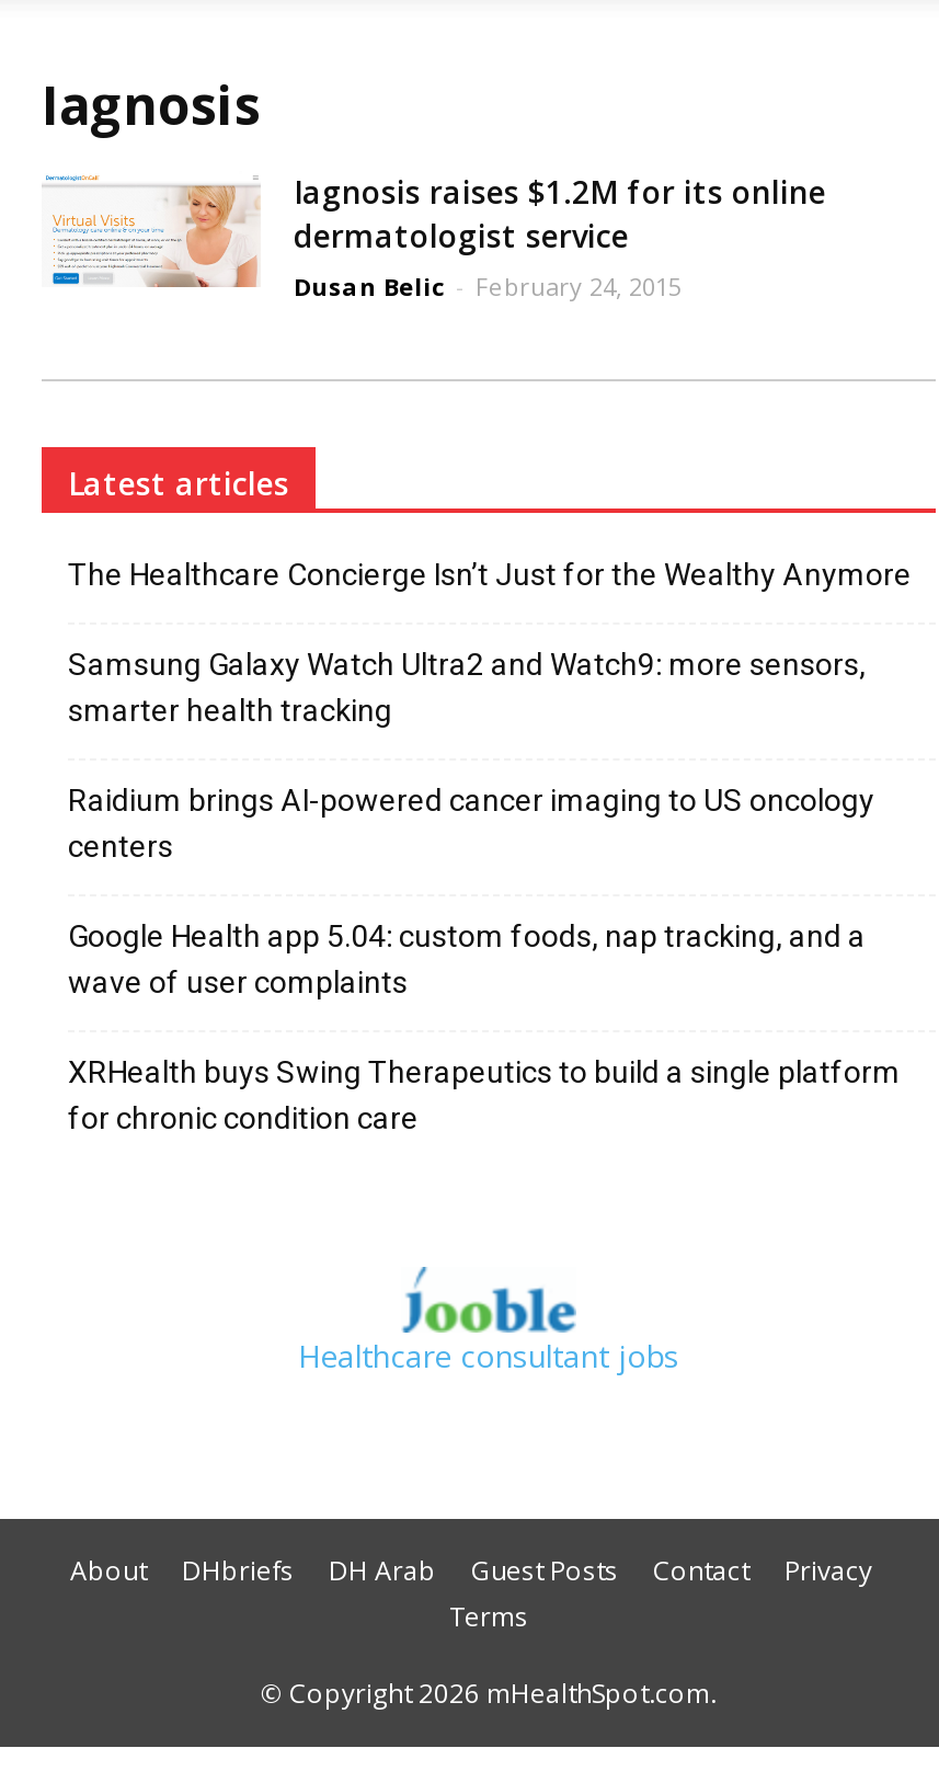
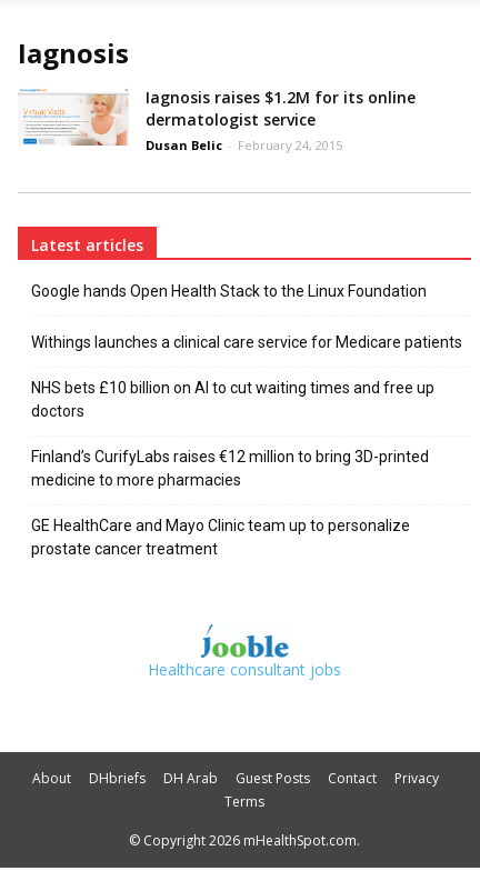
[68,557,912,592] The Healthcare Concierge Isn’t Just for the Wealthy Anymore -> [31,282,427,300] Google hands Open Health Stack to the Linux Foundation
[68,647,866,728] Samsung Galaxy Watch Ultra2 and Watch9: more sensors, | smarter health tracking -> [31,333,462,351] Withings launches a clinical care service for Medicare patients
[68,782,874,864] Raidium brings AI-powered cancer imaging to US oncology | centers -> [31,379,434,420] NHS bets £10 billion on AI to cut waiting times and free up | doctors
[68,918,866,999] Google Health app 5.04: custom foods, nap tracking, and a | wave of user complaints -> [31,448,429,489] Finland’s CurifyLabs raises €12 million to bring 3D-printed | medicine to more pharmacies
[68,1054,901,1135] XRHealth buys Swing Therapeutics to build a single platform | for chronic condition care -> [31,517,410,558] GE HealthCare and Mayo Clinic team up to personalize | prostate cancer treatment

